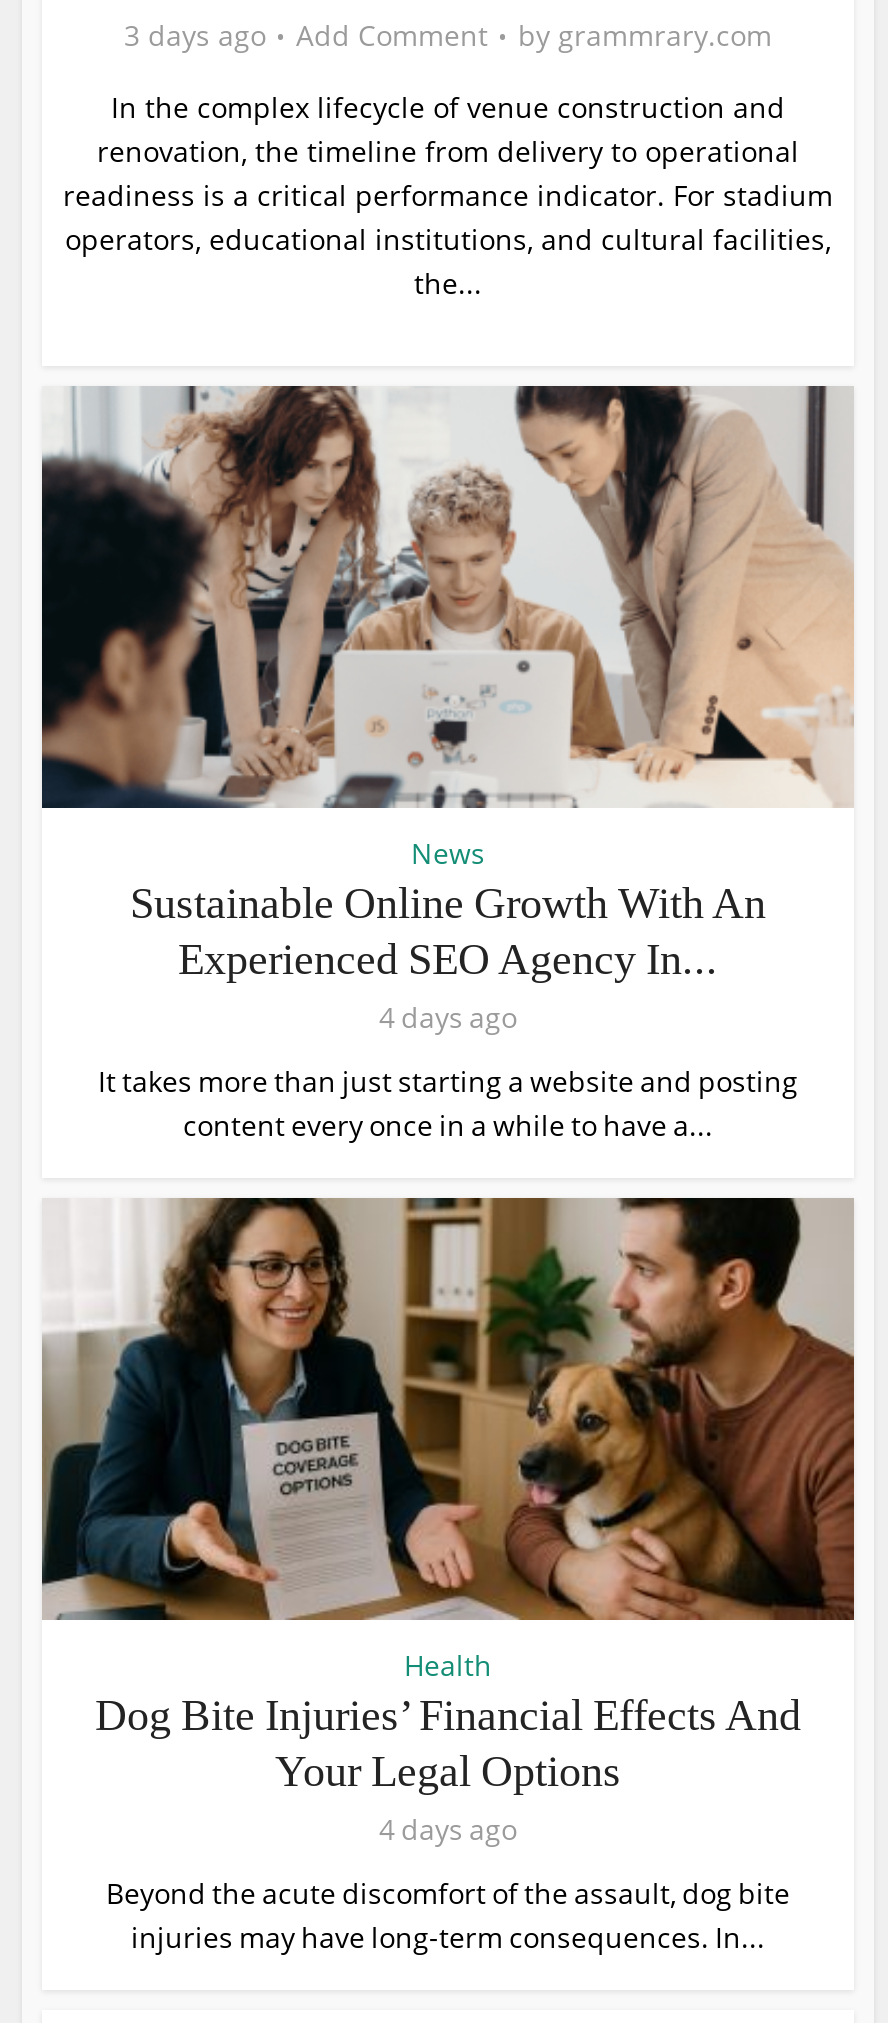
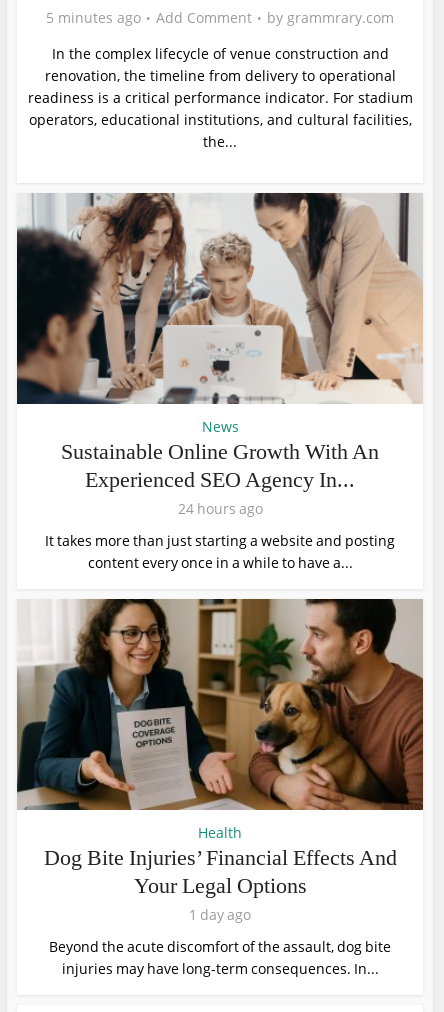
[124,16,772,54] 3 days ago Add Comment by grammrary.com -> [46,8,394,27] 5 minutes ago Add Comment by grammrary.com
[379,998,517,1036] 4 days ago -> [177,499,262,518] 24 hours ago
[379,1810,517,1848] 4 days ago -> [189,905,251,924] 1 day ago

